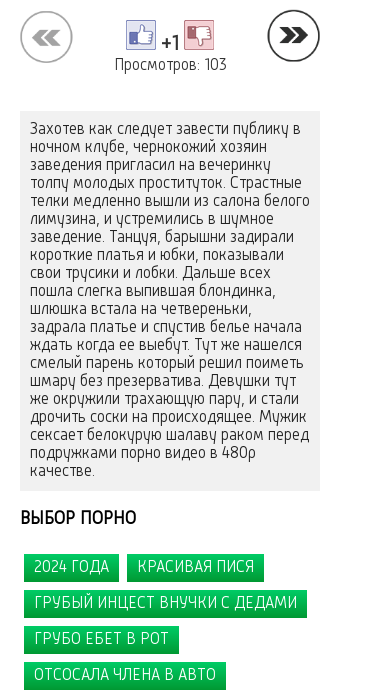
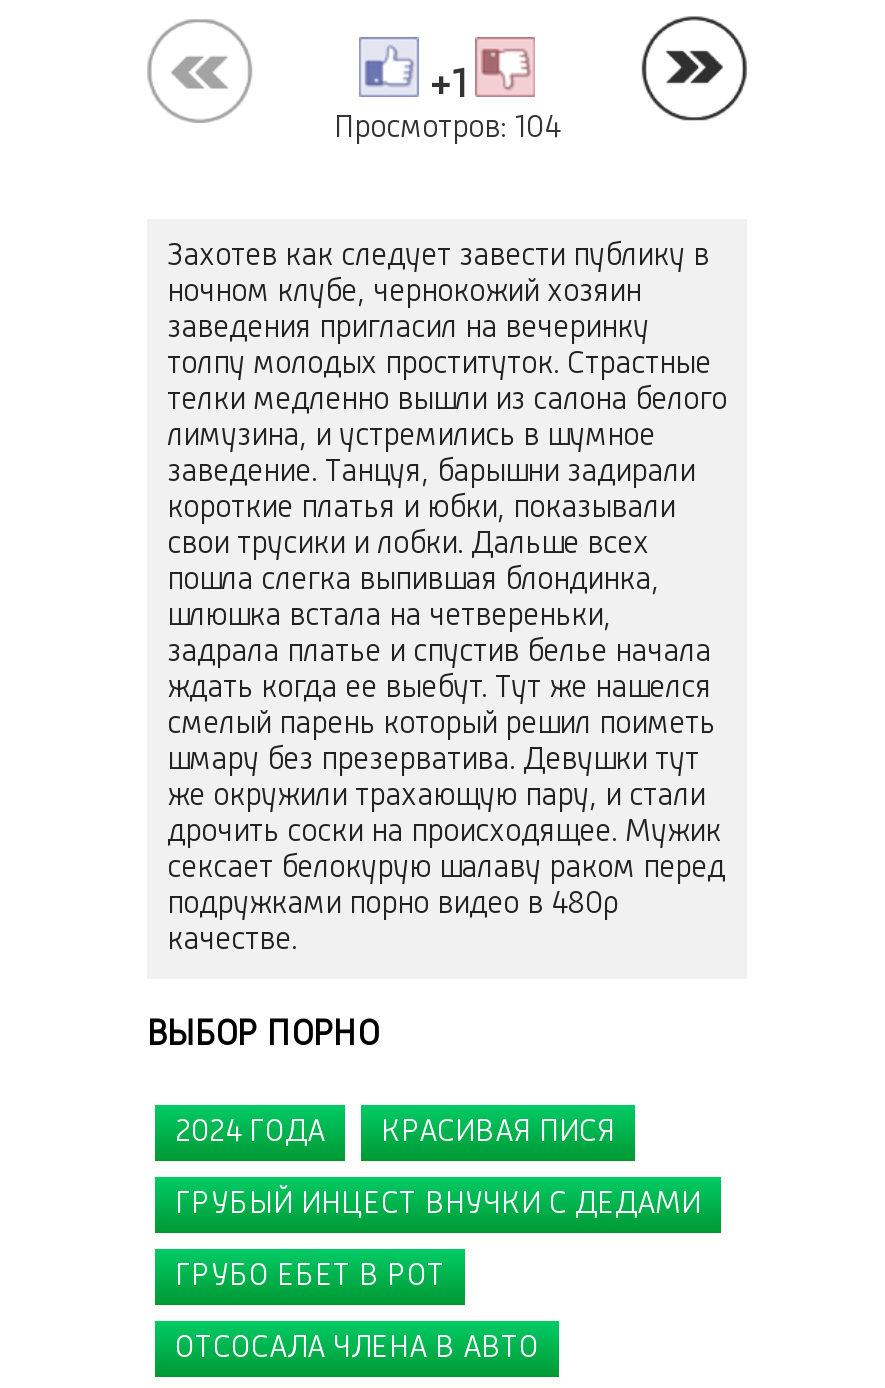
[113,58,226,74] Просмотров: 103 -> [334,112,560,144] Просмотров: 104

